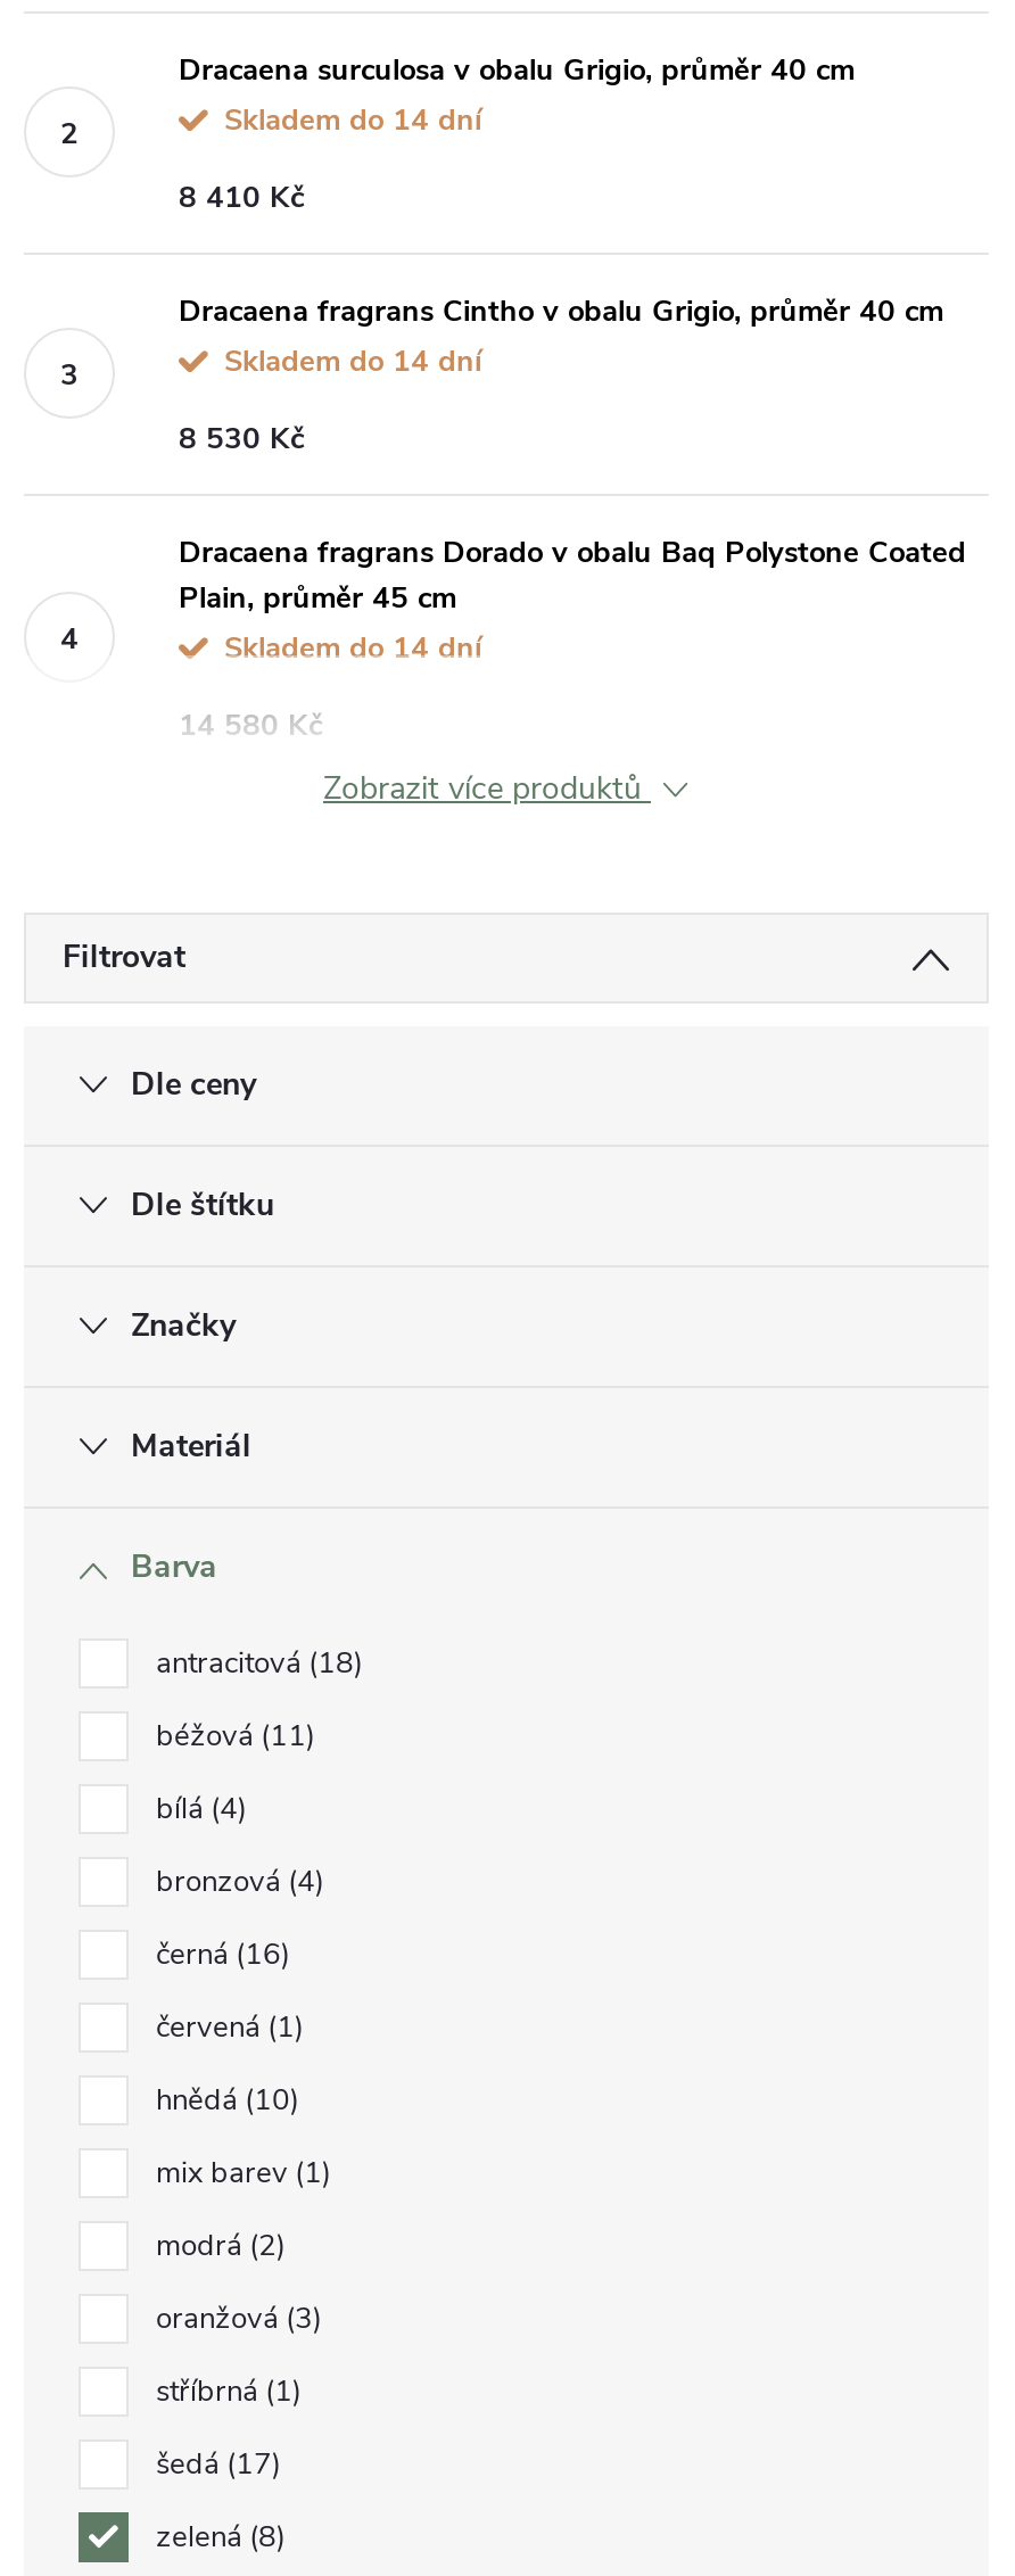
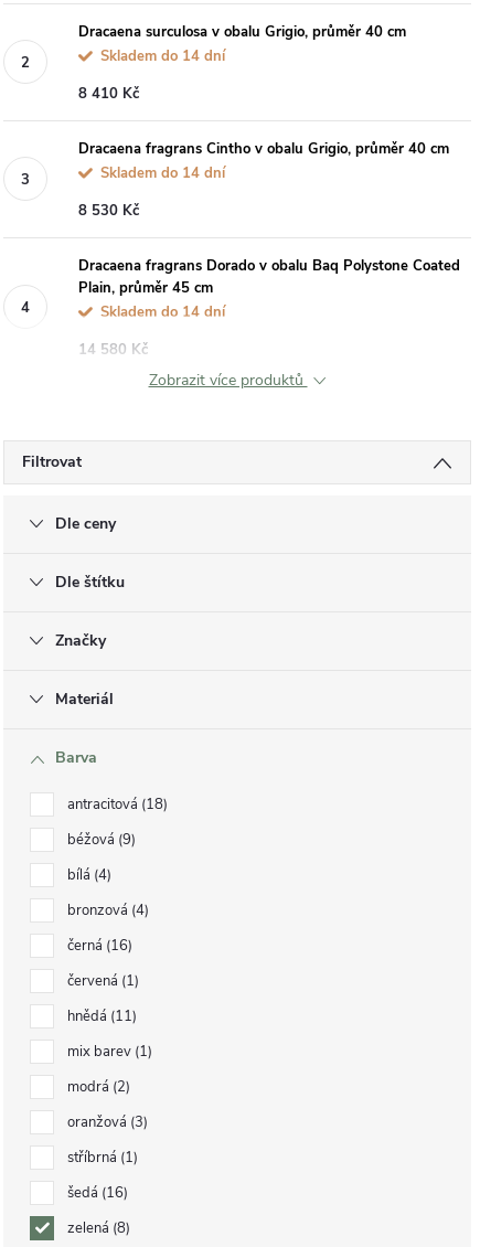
[156,1715,306,1756] béžová 11 -> [67,830,131,849] béžová 9
[156,2079,290,2120] hnědá 10 -> [67,1006,132,1026] hnědá 11
[156,2443,272,2484] šedá 17 -> [67,1183,124,1203] šedá 16

